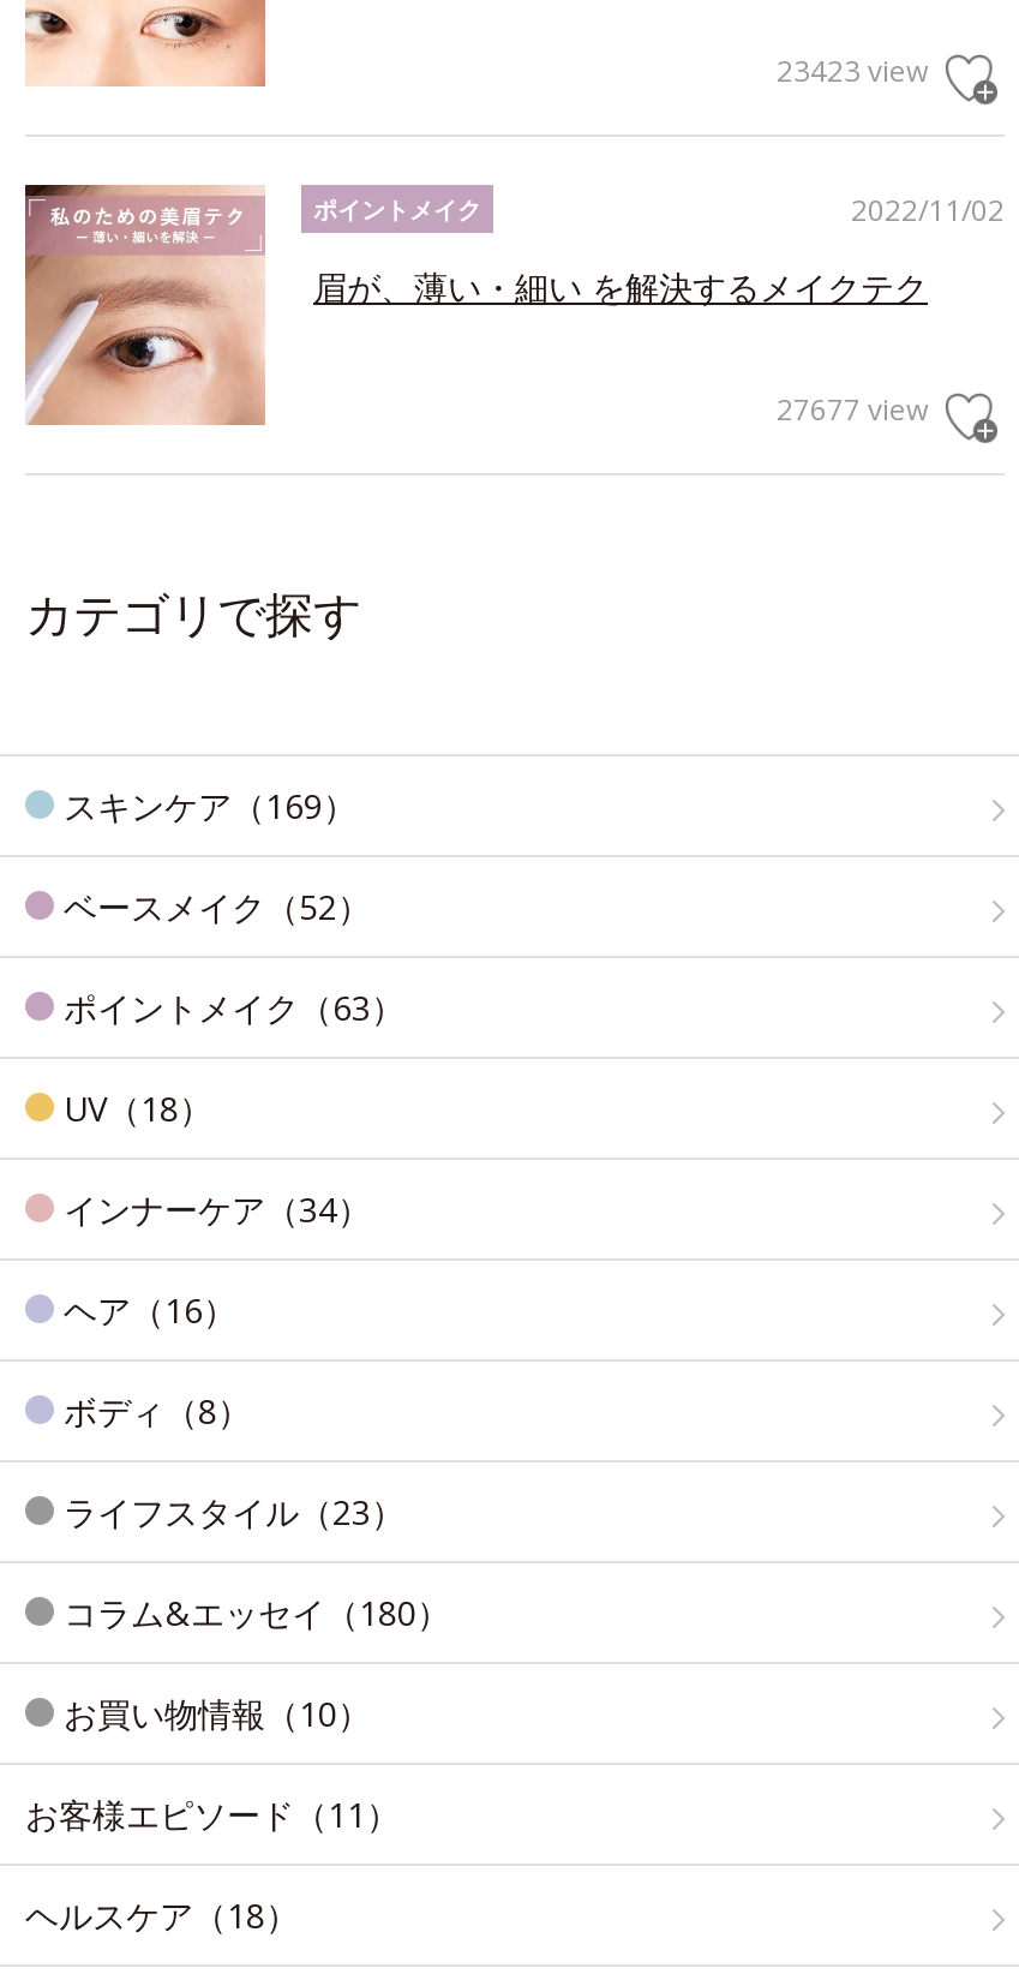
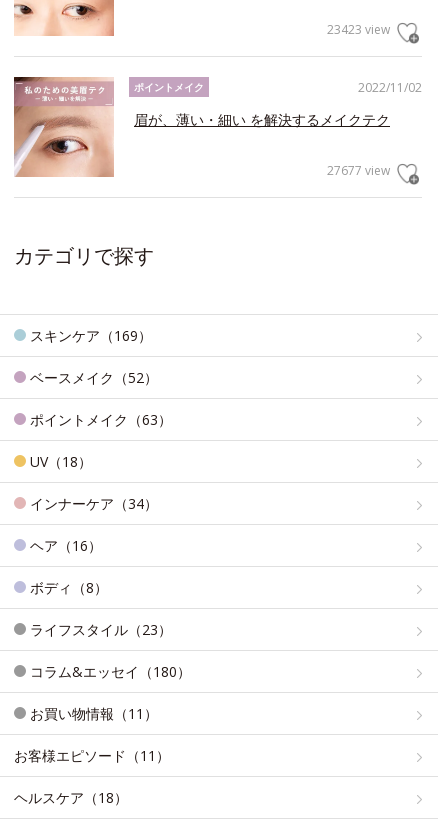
[64,1691,371,1736] お買い物情報（10） -> [30,704,158,723] お買い物情報（11）

